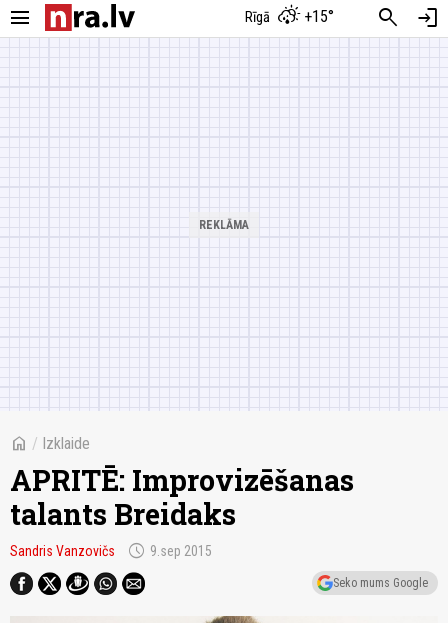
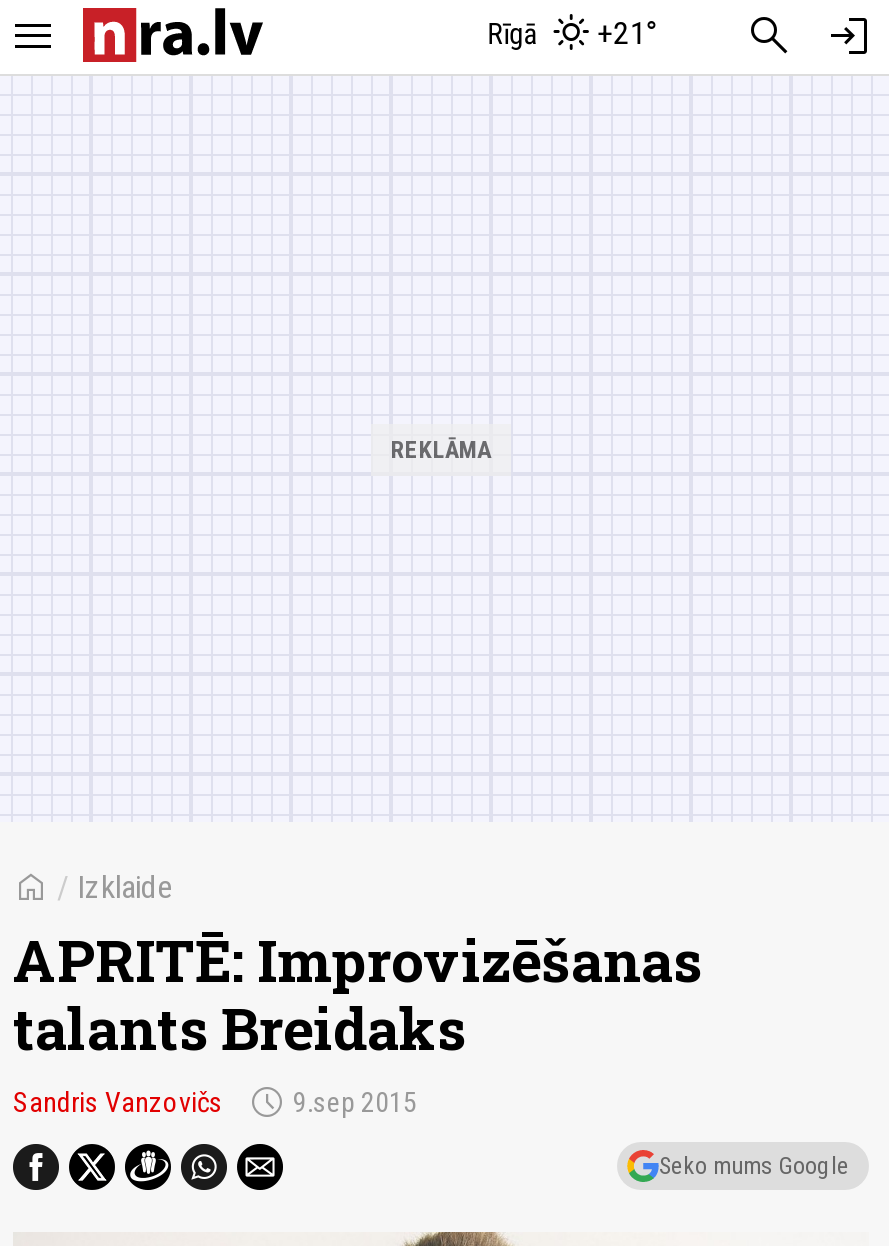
[245,7,334,26] Rīgā +15° -> [487,14,657,52] Rīgā +21°

